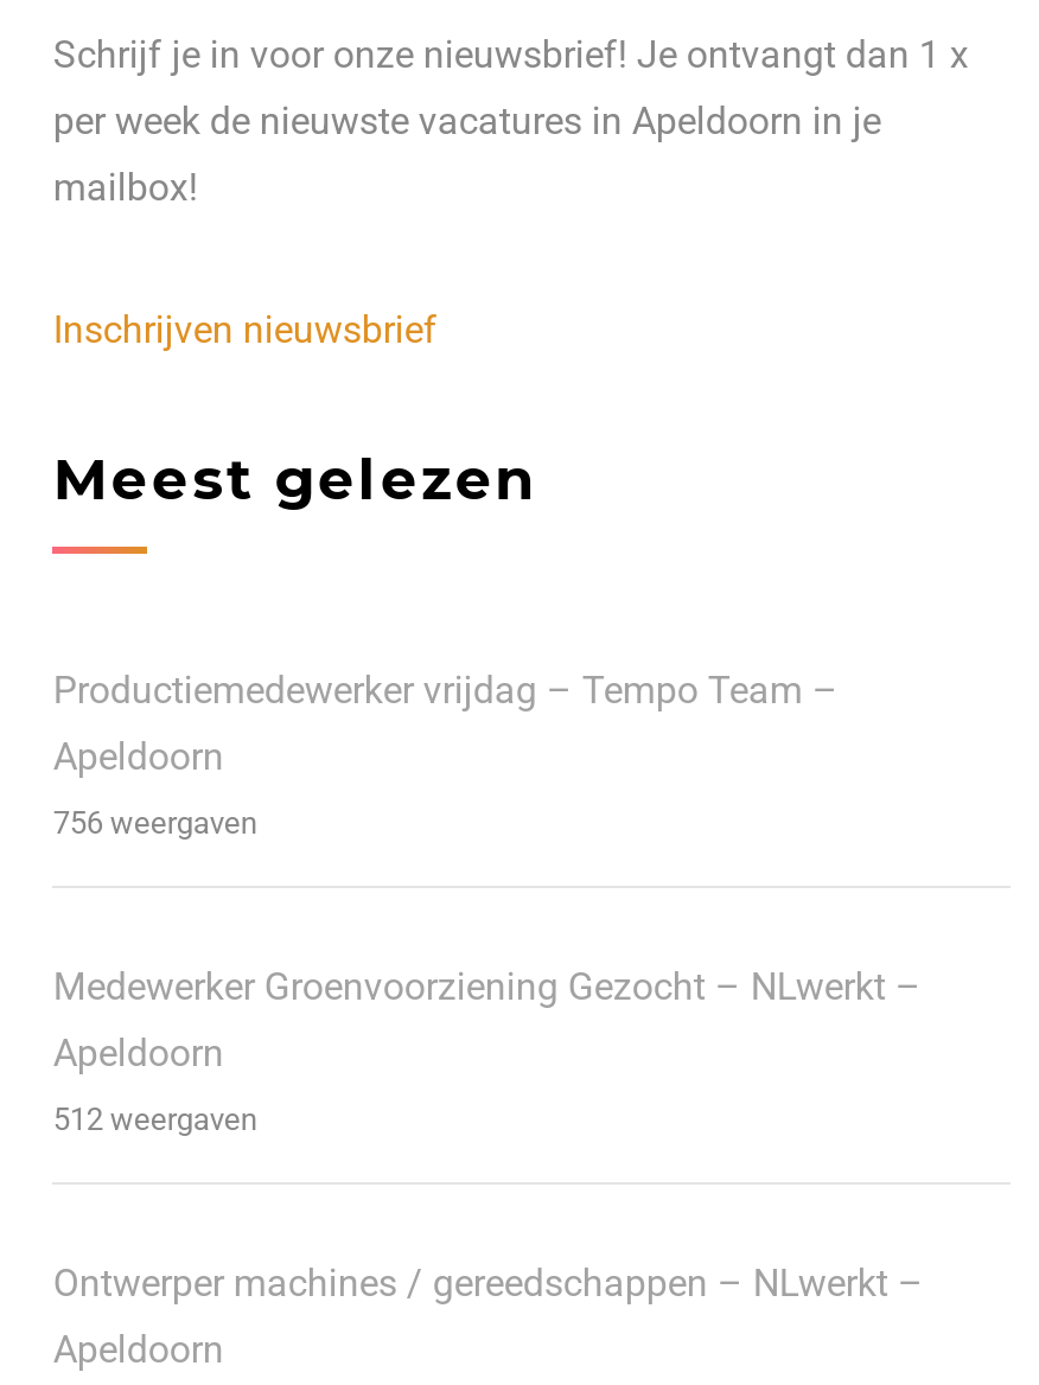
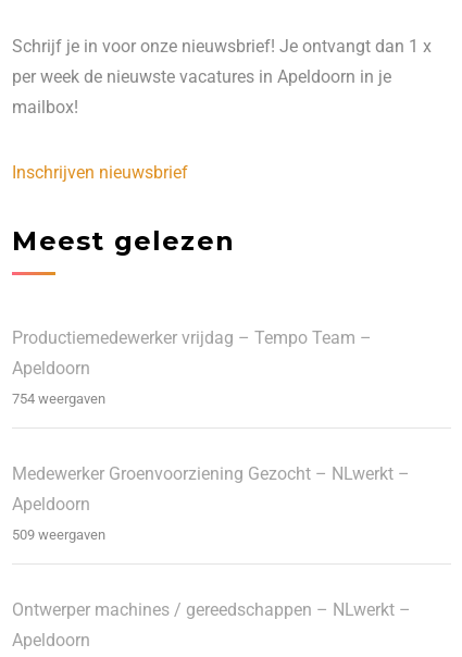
[53,806,257,841] 756 weergaven -> [12,391,106,407] 754 weergaven
[53,1102,257,1138] 512 weergaven -> [12,527,106,543] 509 weergaven

